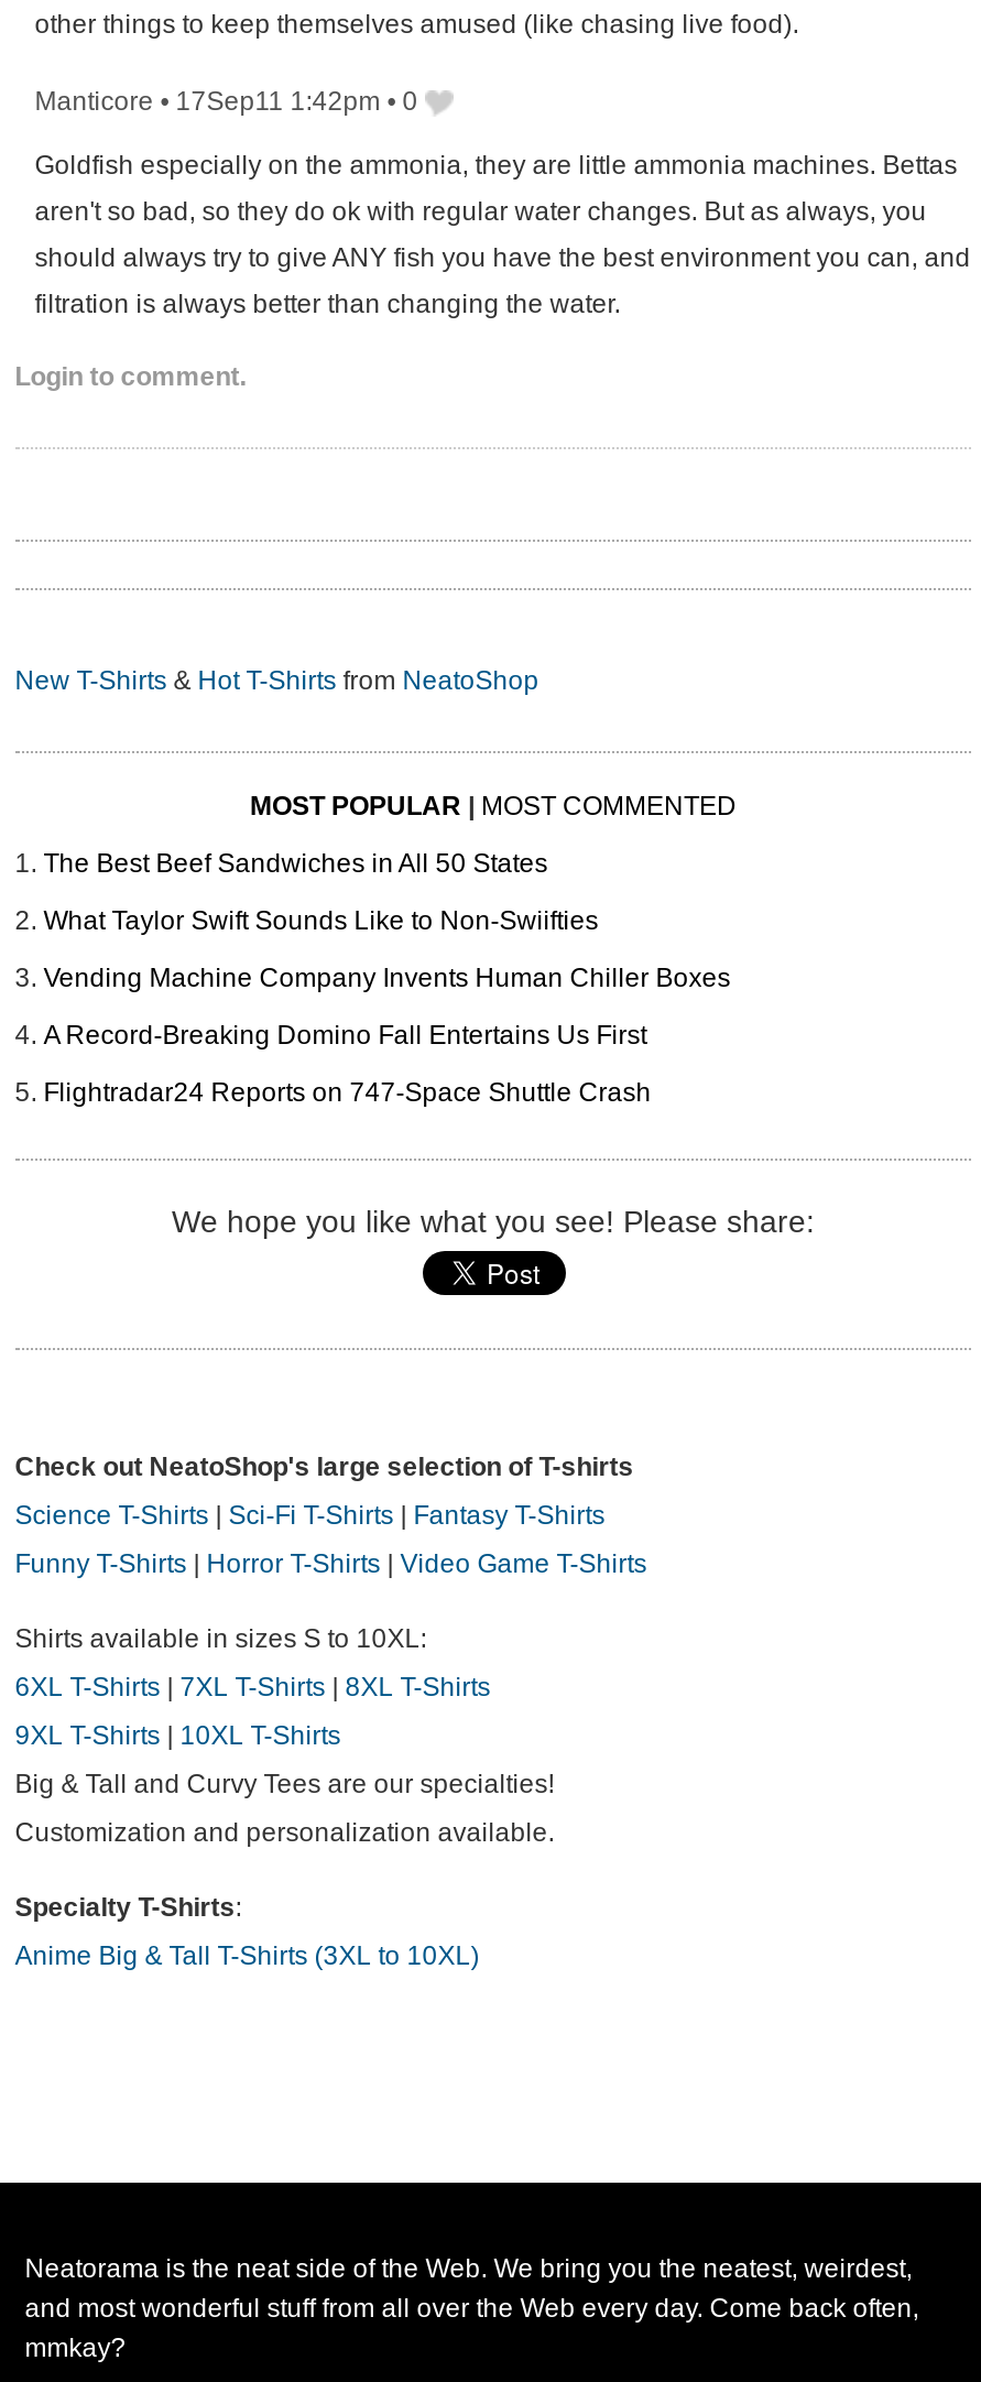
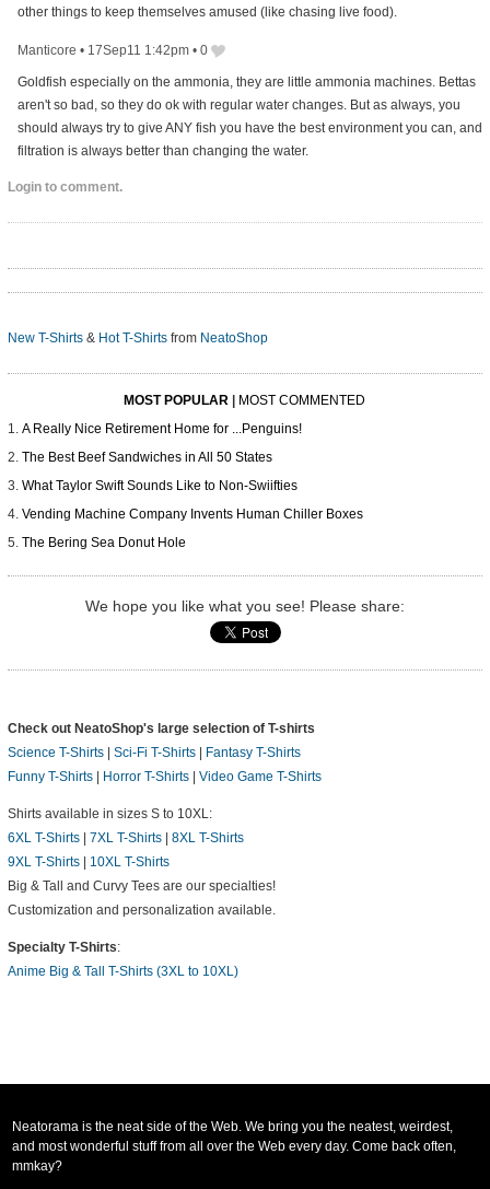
none -> [22,422,302,437] A Really Nice Retirement Home for ...Penguins!
moved [43,849,730,994] -> [22,450,363,522]: The Best Beef Sandwiches in All 50 States | What Taylor Swift Sounds Like to Non-Swiifties | Vending Machine Company Invents Human Chiller Boxes
[43,1021,651,1109] A Record-Breaking Domino Fall Entertains Us First | Flightradar24 Reports on 747-Space Shuttle Crash -> [22,535,186,551] The Bering Sea Donut Hole

